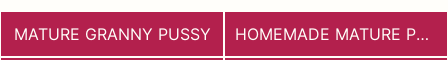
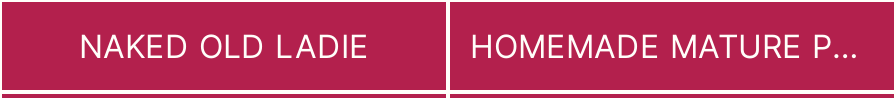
[13,24,210,44] MATURE GRANNY PUSSY -> [79,27,369,67] NAKED OLD LADIE

